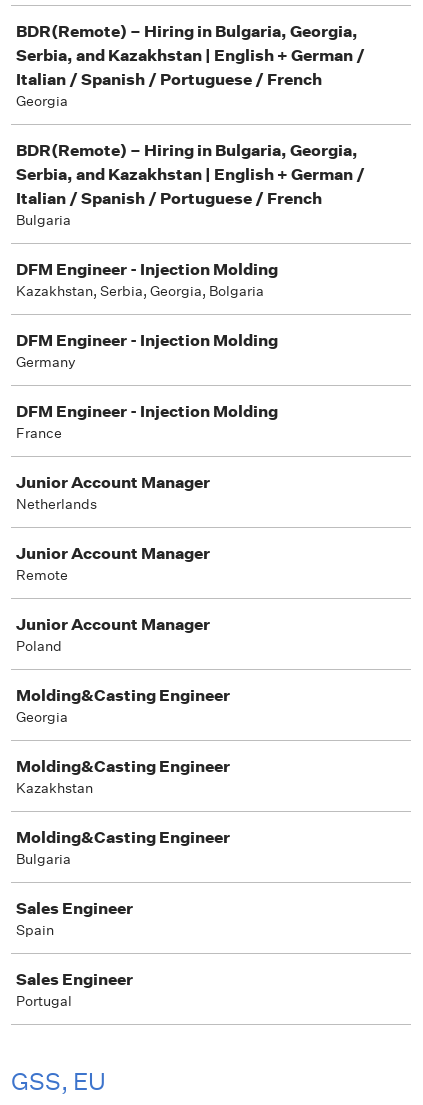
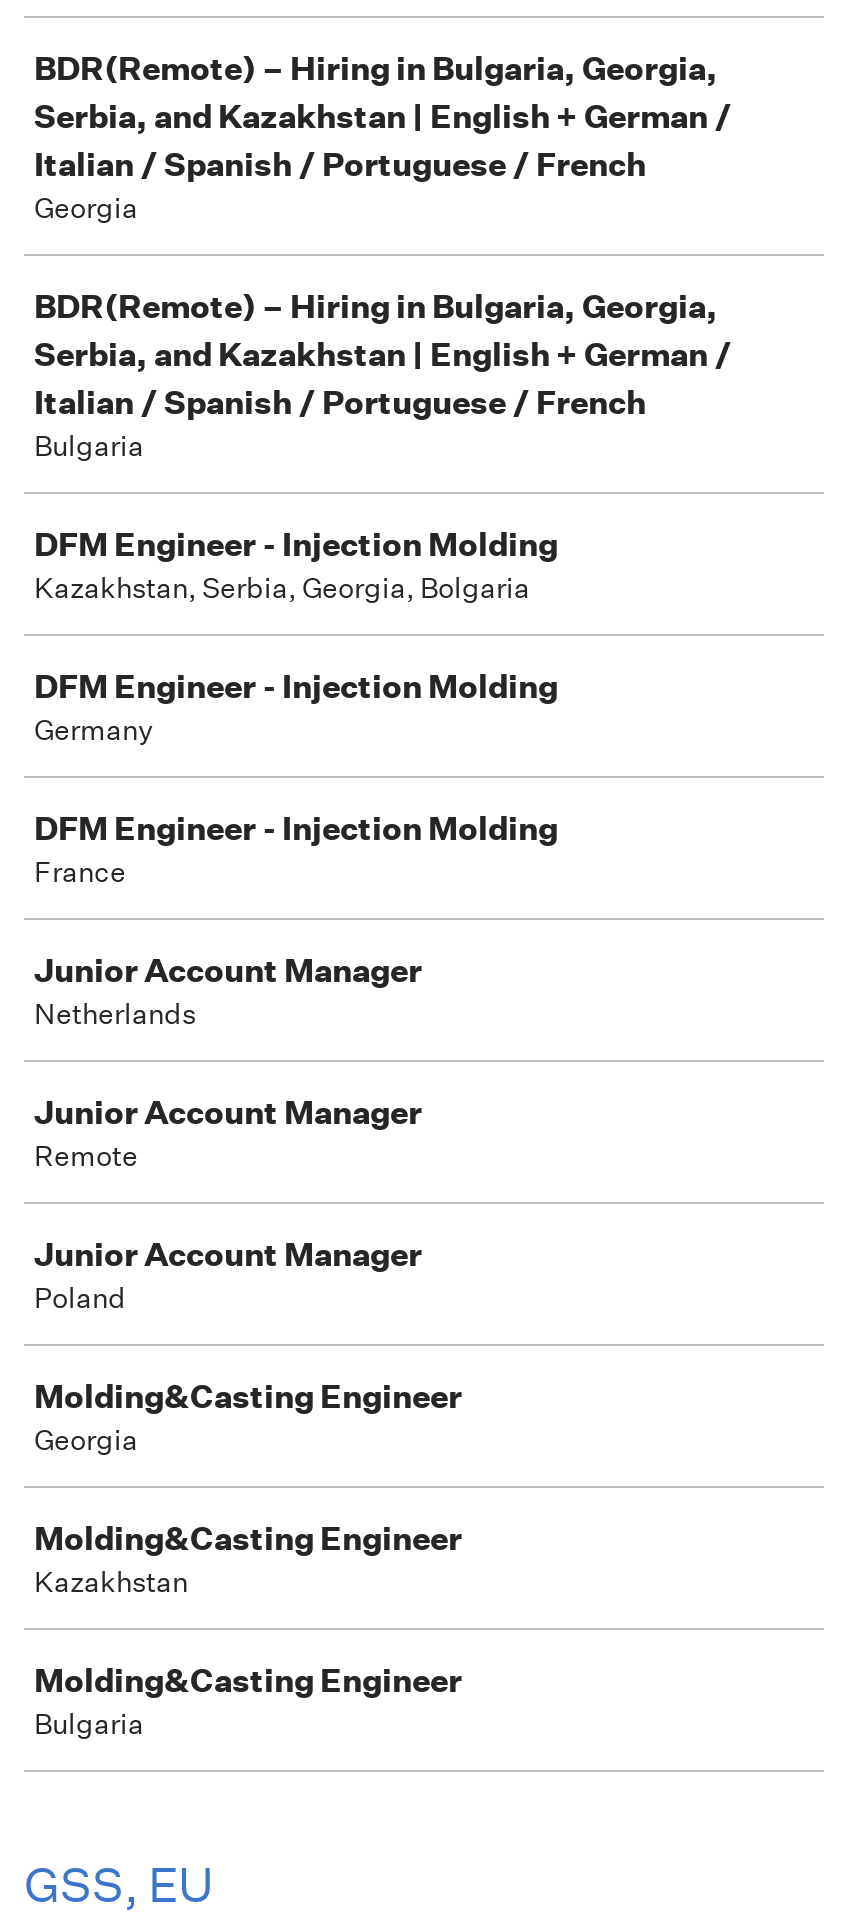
[16,898,133,1010] Sales Engineer | Spain | Sales Engineer | Portugal -> none

